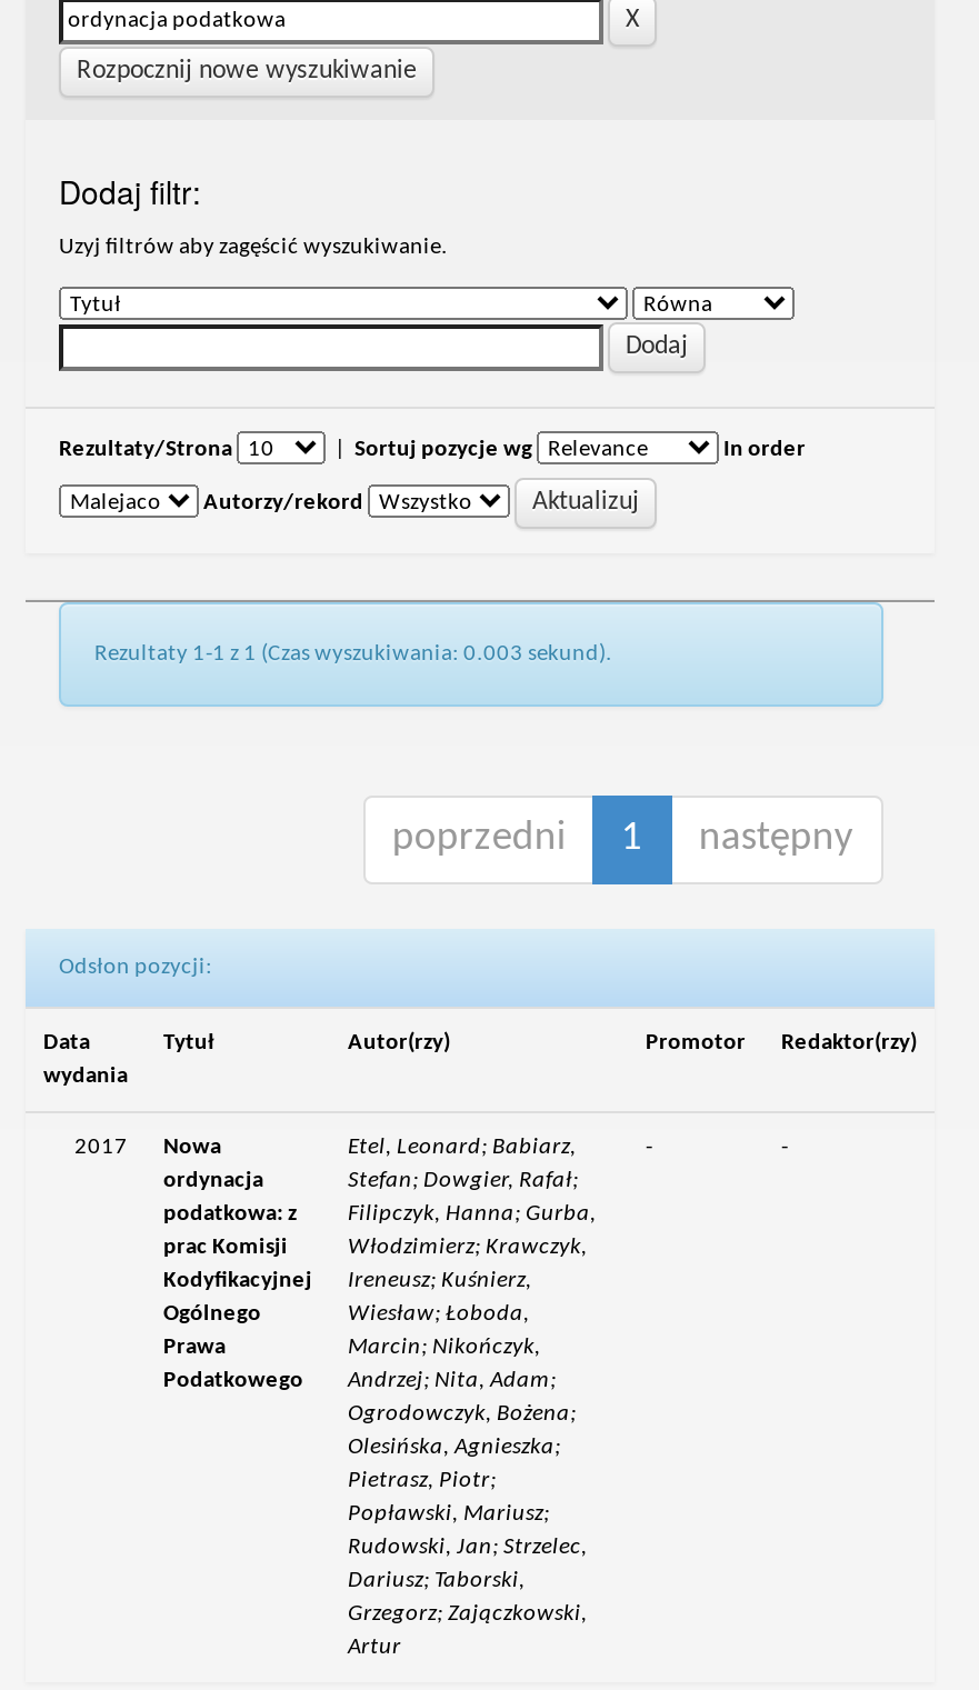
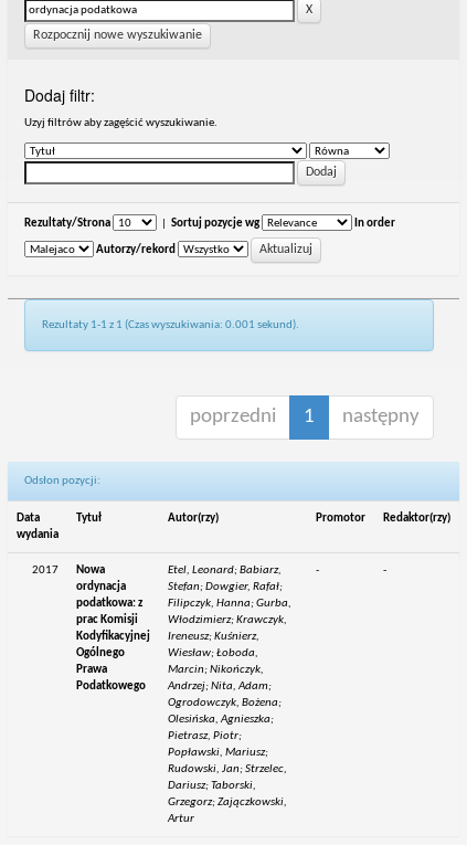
[94,642,612,667] Rezultaty 1-1 z 1 (Czas wyszukiwania: 0.003 sekund). -> [42,319,299,331] Rezultaty 1-1 z 1 (Czas wyszukiwania: 0.001 sekund).

